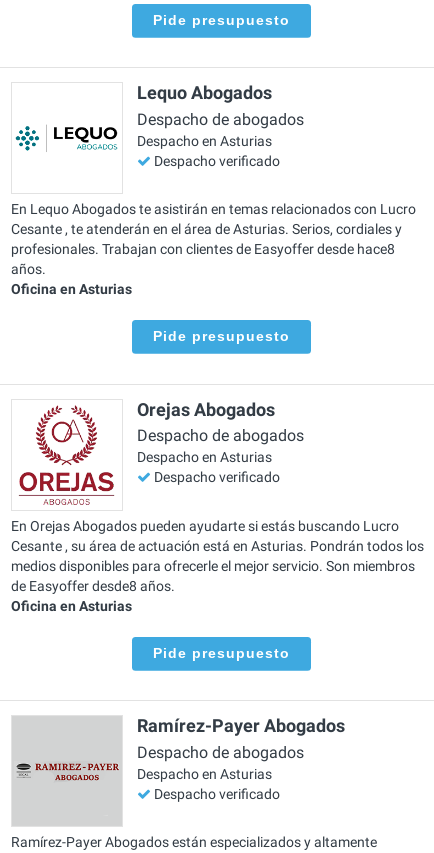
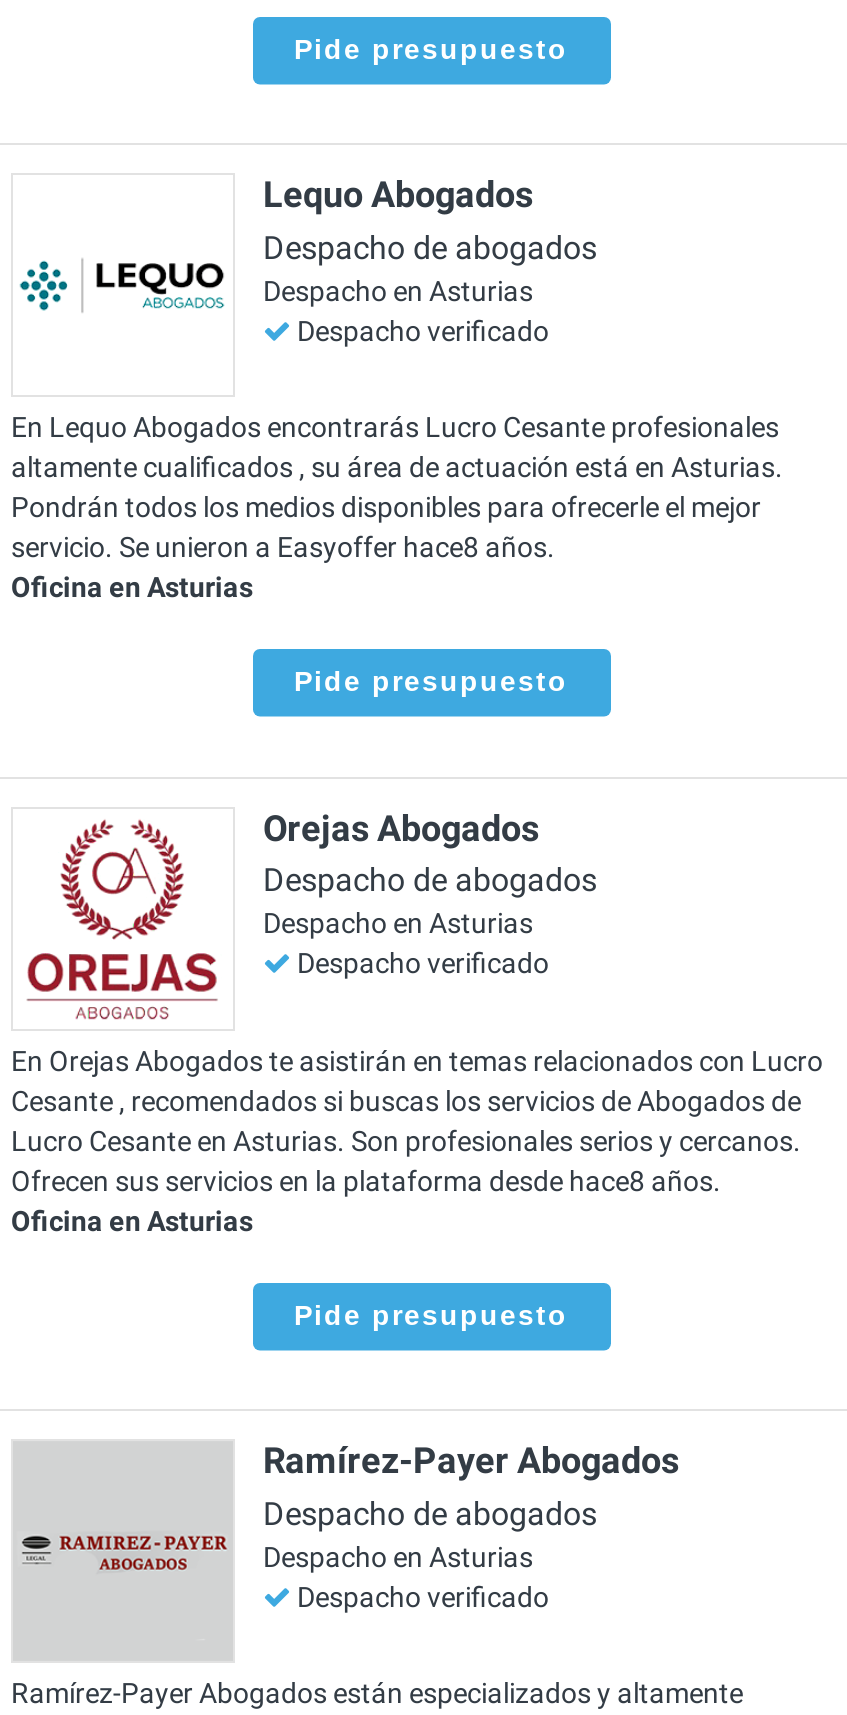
[11,201,416,277] En Lequo Abogados te asistirán en temas relacionados con Lucro | Cesante , te atenderán en el área de Asturias. Serios, cordiales y | profesionales. Trabajan con clientes de Easyoffer desde hace8 | años. -> [11,412,783,564] En Lequo Abogados encontrarás Lucro Cesante profesionales | altamente cualificados , su área de actuación está en Asturias. | Pondrán todos los medios disponibles para ofrecerle el mejor | servicio. Se unieron a Easyoffer hace8 años.
[11,518,424,594] En Orejas Abogados pueden ayudarte si estás buscando Lucro | Cesante , su área de actuación está en Asturias. Pondrán todos los | medios disponibles para ofrecerle el mejor servicio. Son miembros | de Easyoffer desde8 años. -> [11,1044,823,1196] En Orejas Abogados te asistirán en temas relacionados con Lucro | Cesante , recomendados si buscas los servicios de Abogados de | Lucro Cesante en Asturias. Son profesionales serios y cercanos. | Ofrecen sus servicios en la plataforma desde hace8 años.

